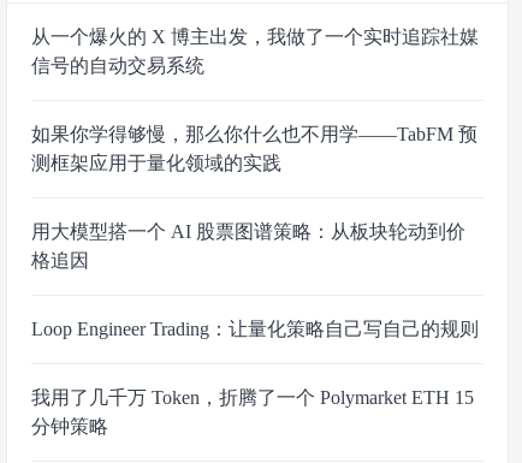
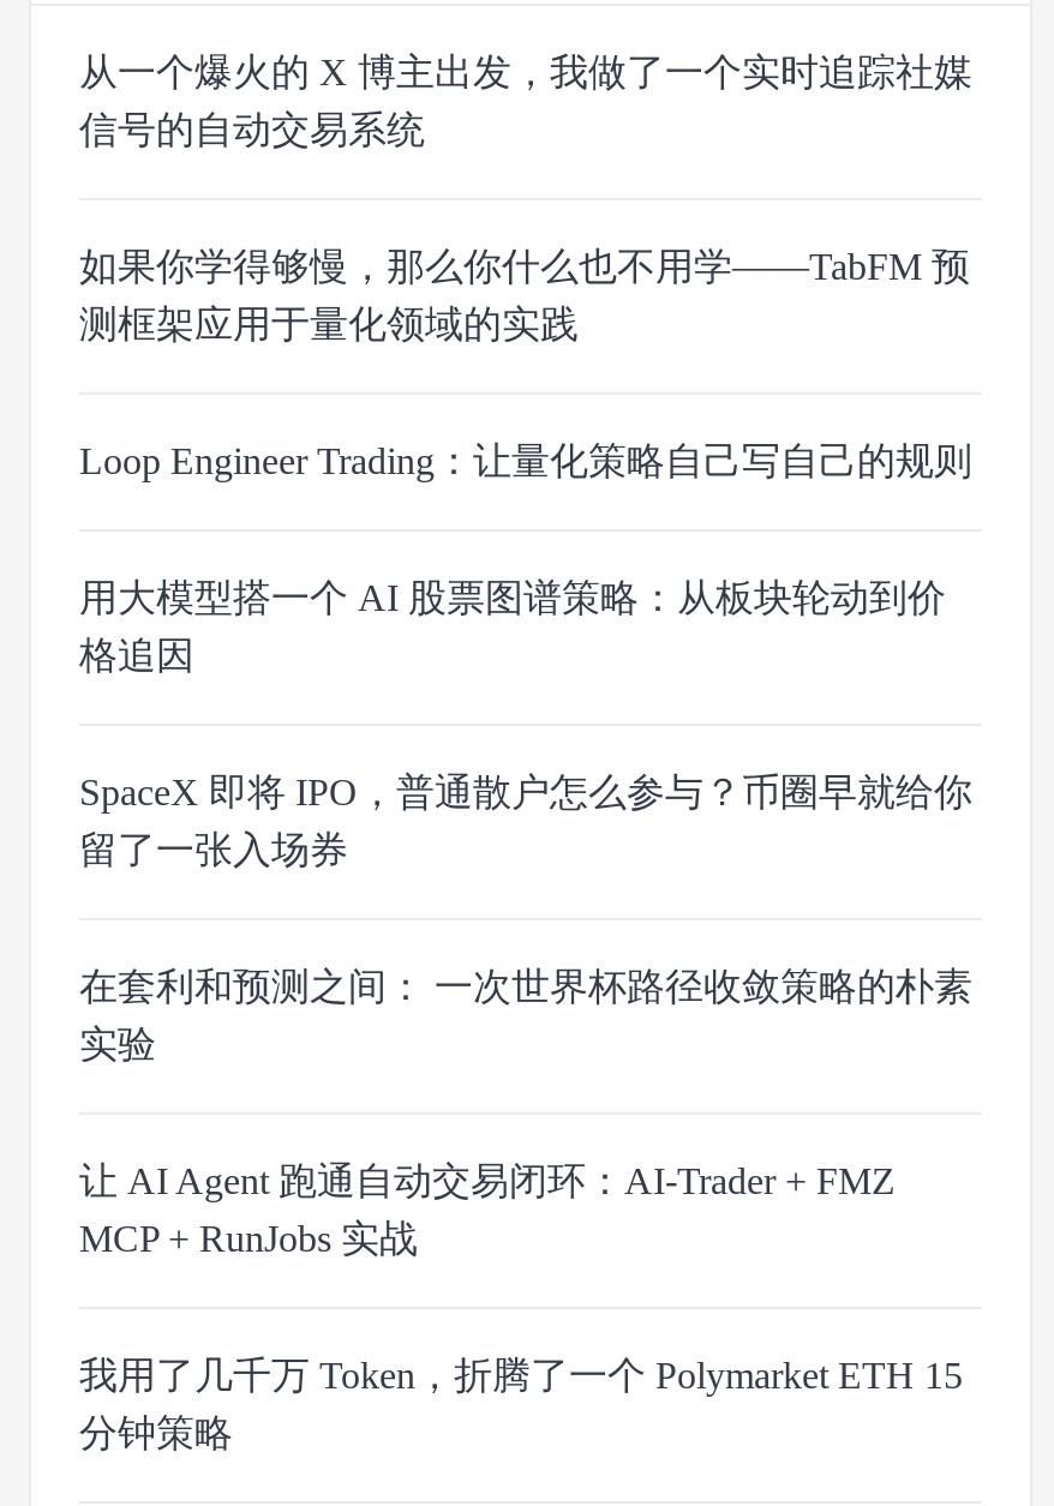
none -> [79,773,972,1260] SpaceX 即将 IPO，普通散户怎么参与？币圈早就给你 | 留了一张入场券 | 在套利和预测之间： 一次世界杯路径收敛策略的朴素 | 实验 | 让 AI Agent 跑通自动交易闭环：AI-Trader + FMZ | MCP + RunJobs 实战
moved [31,319,479,340] -> [79,442,972,482]: Loop Engineer Trading：让量化策略自己写自己的规则

